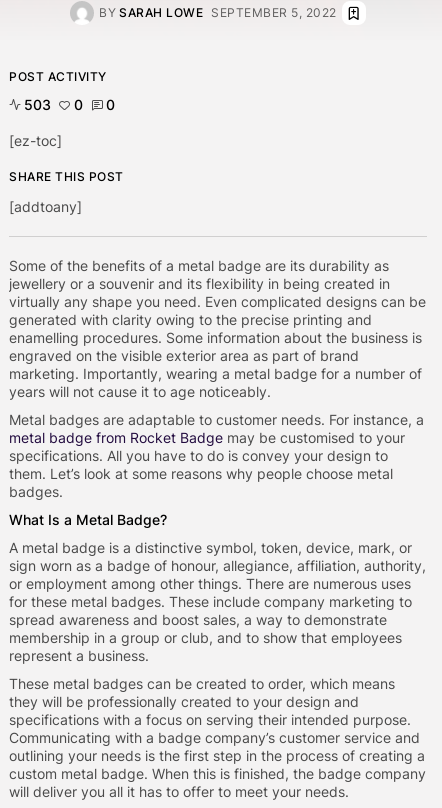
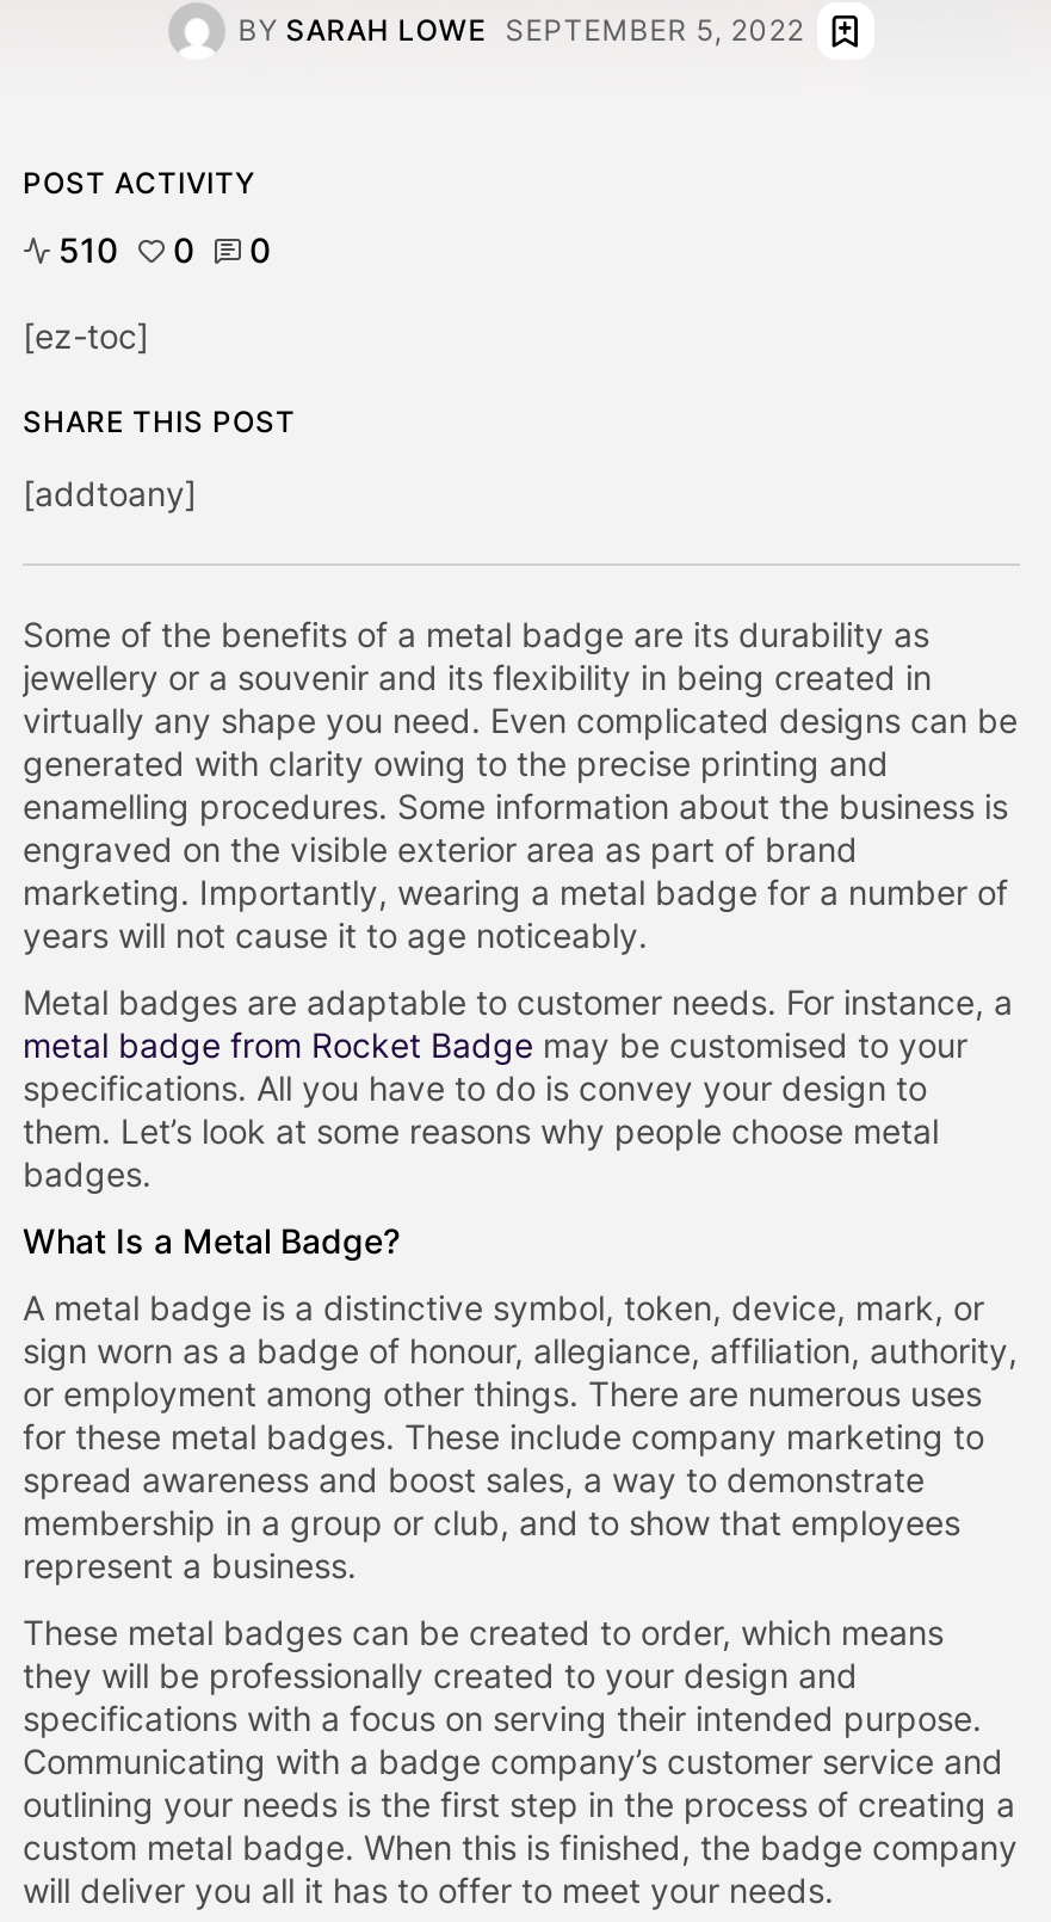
[24,96,115,113] 503 0 0 -> [58,228,271,269] 510 0 0

